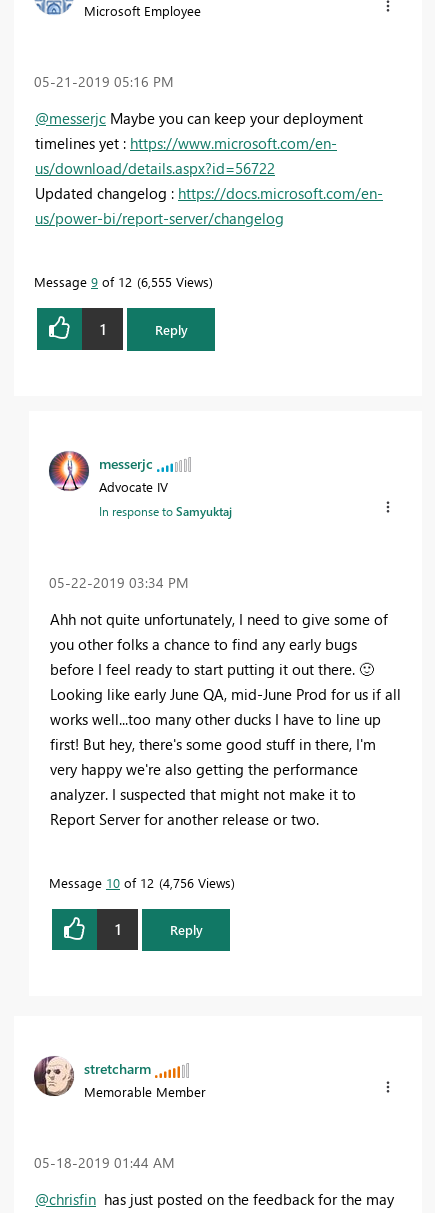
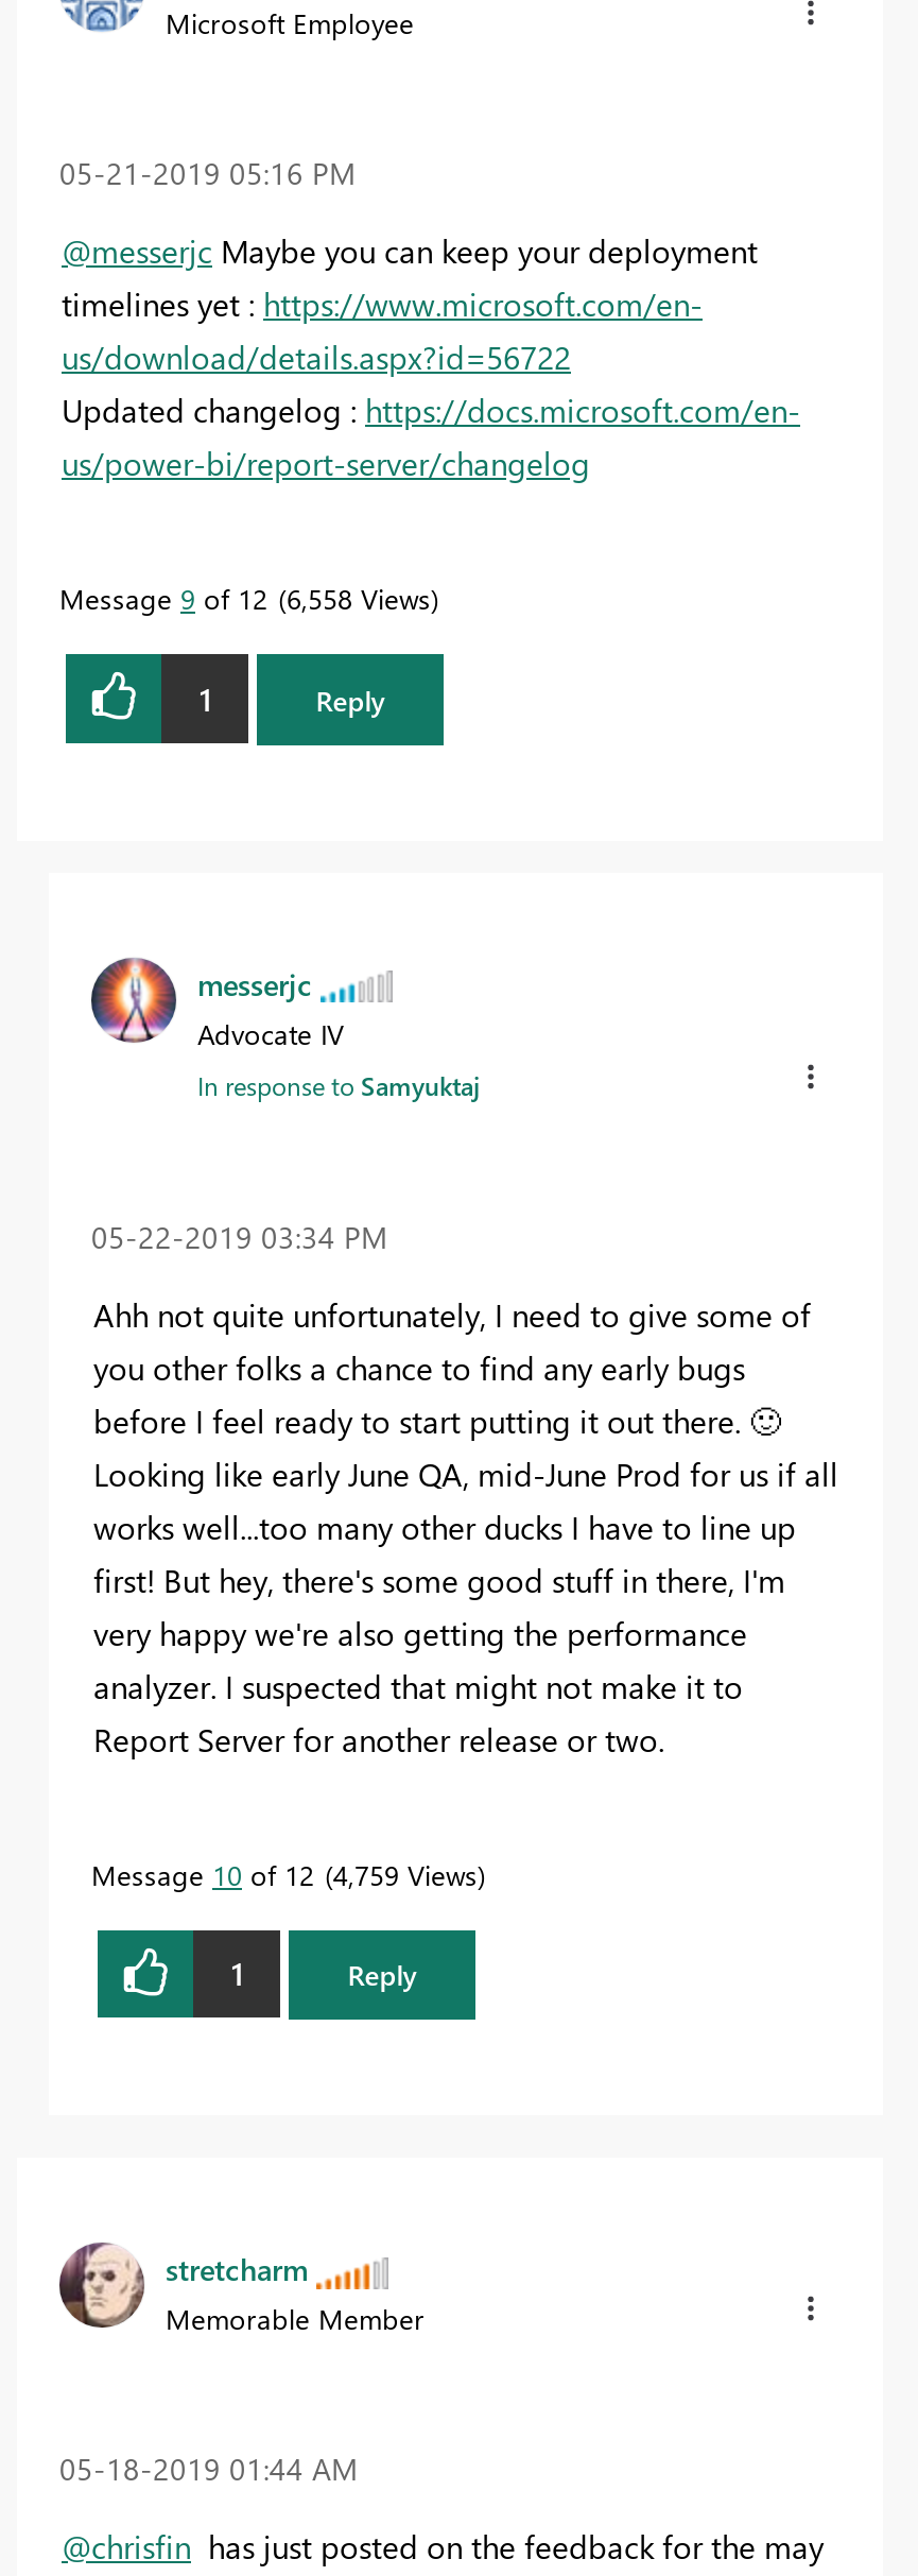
[34,273,209,290] Message 9 of 12 6,555 Views -> [59,581,431,617] Message 9 of 12 6,558 Views
[49,874,231,891] Message 10 of 12 4,756 Views -> [91,1856,478,1892] Message 10 of 12 4,759 Views

